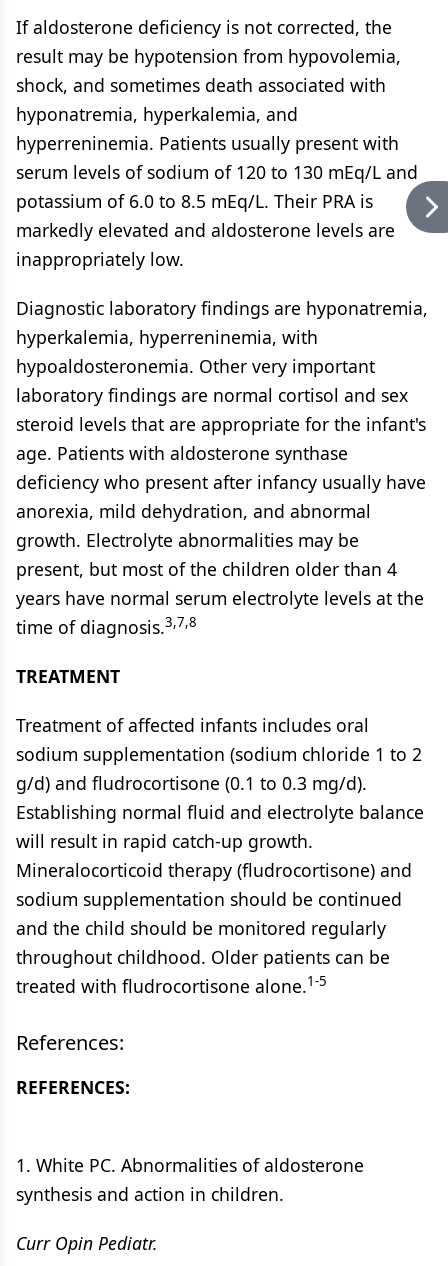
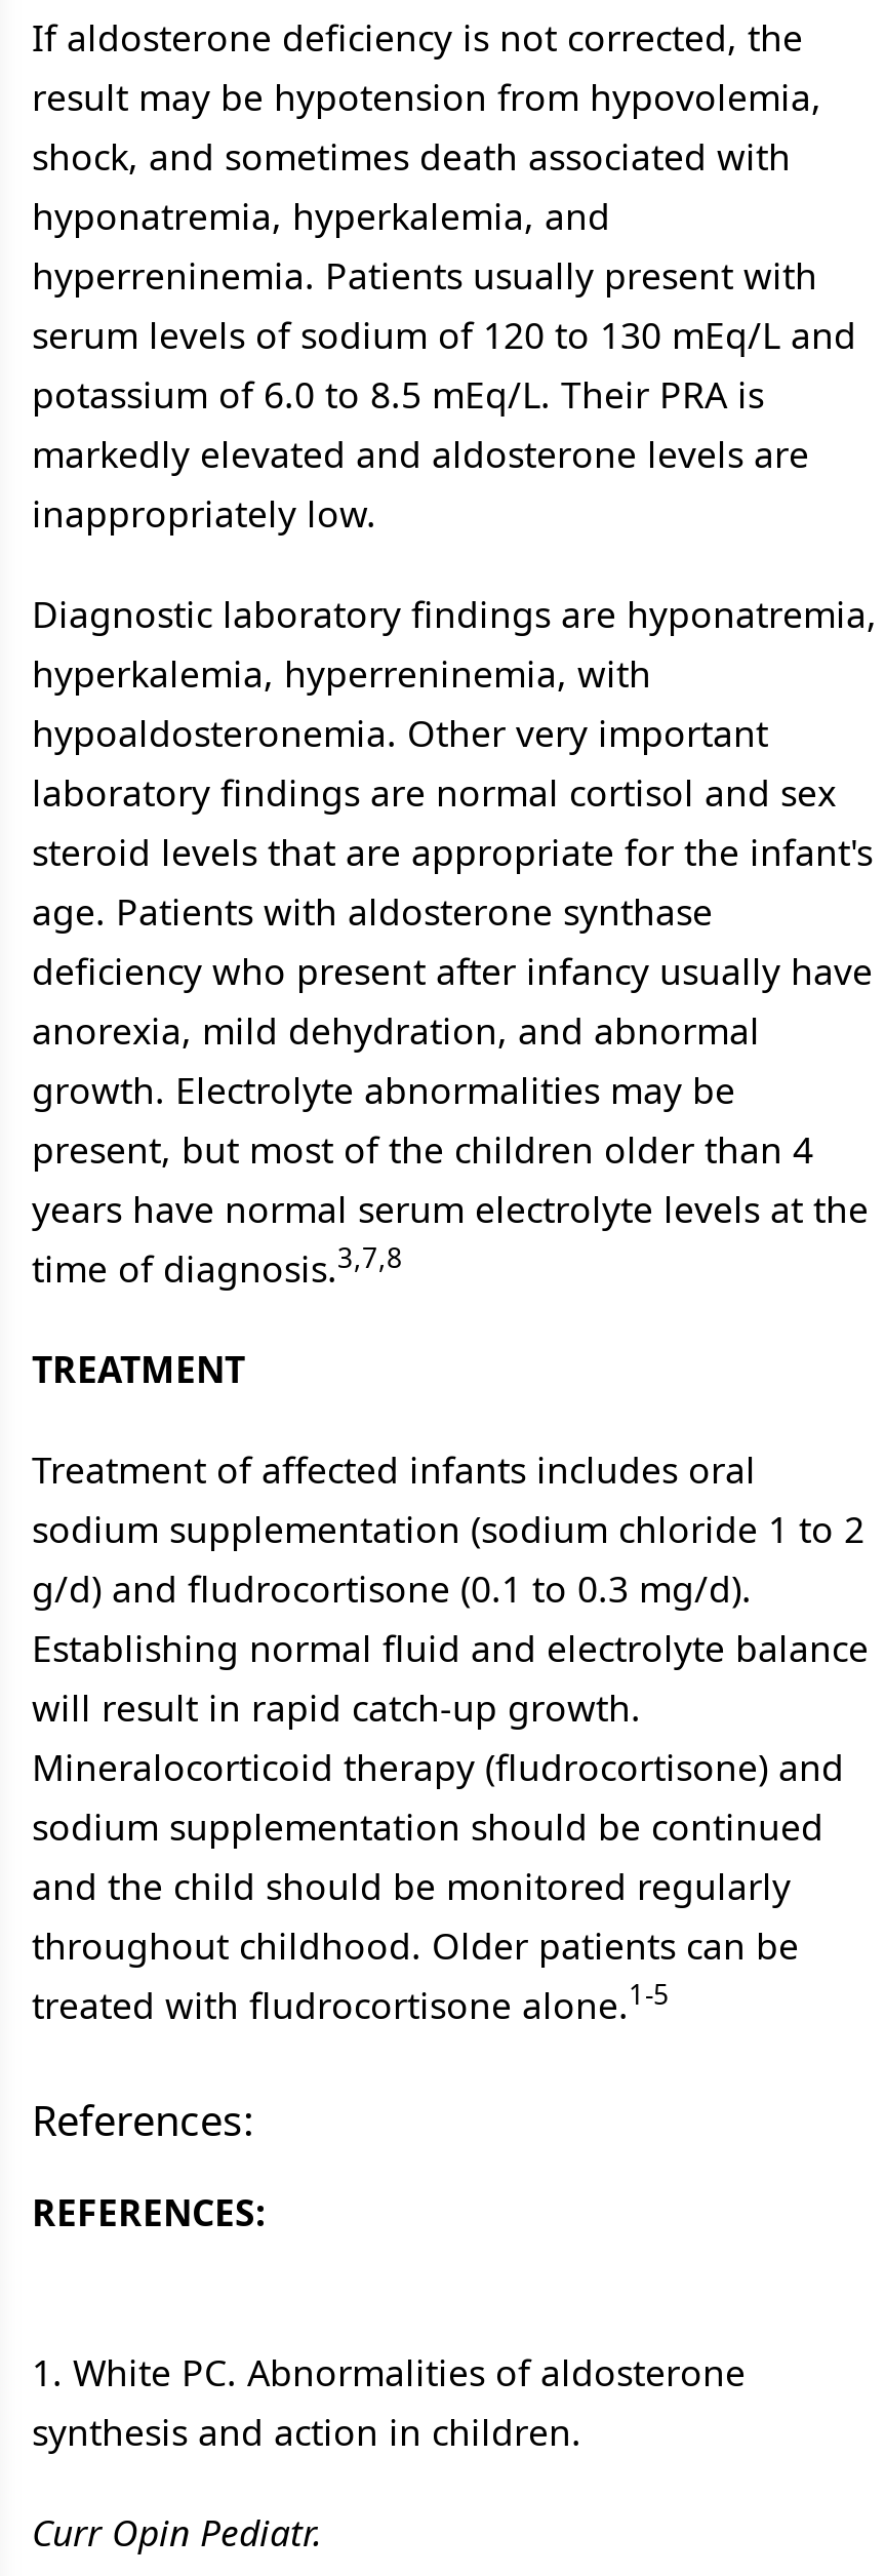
[405,180,445,234] [image] -> none

